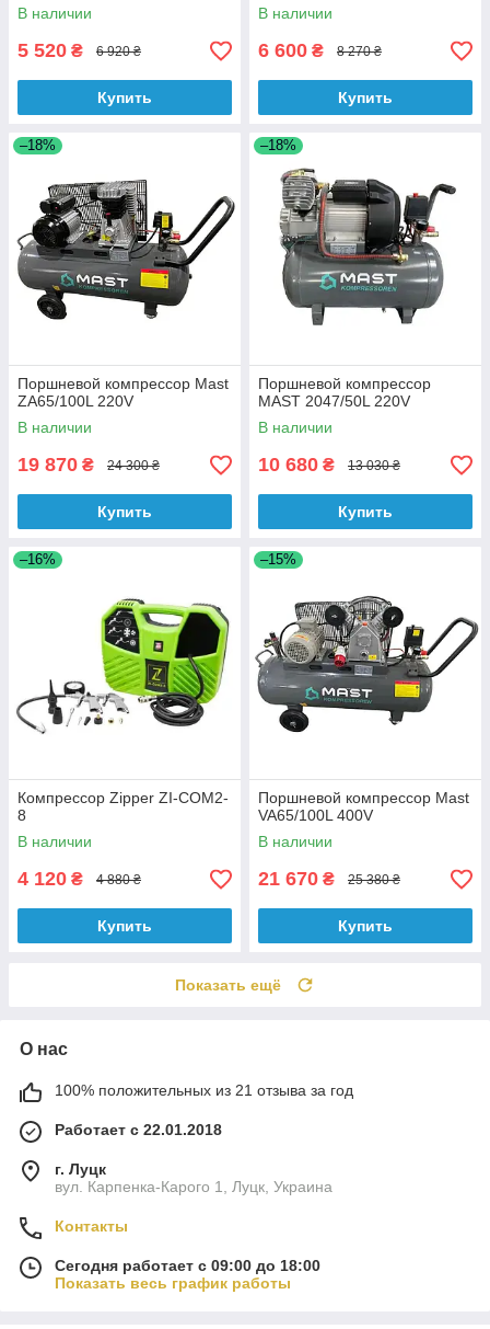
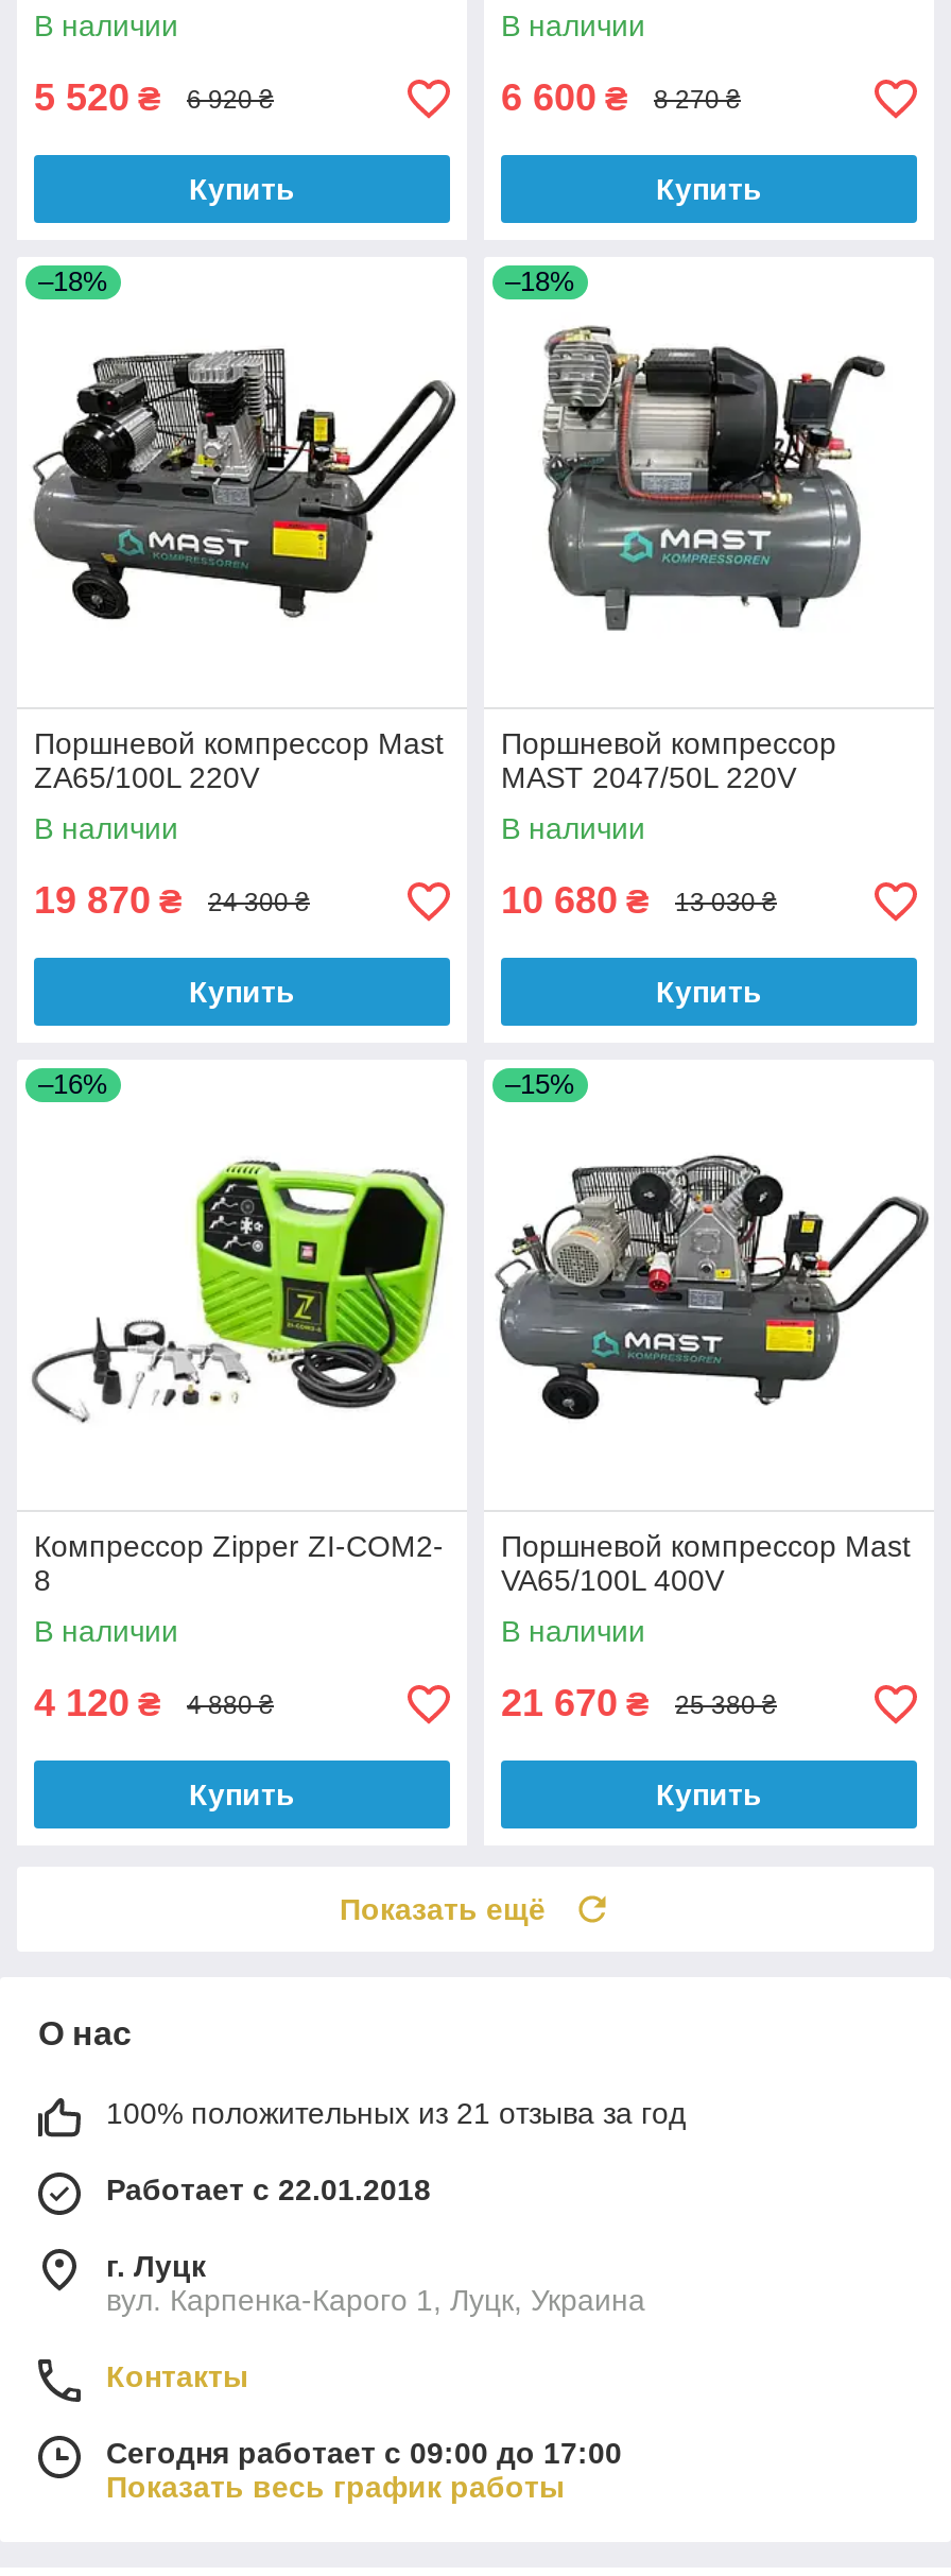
[55,1257,320,1275] Сегодня работает с 09:00 до 18:00 -> [106,2437,622,2471] Сегодня работает с 09:00 до 17:00

